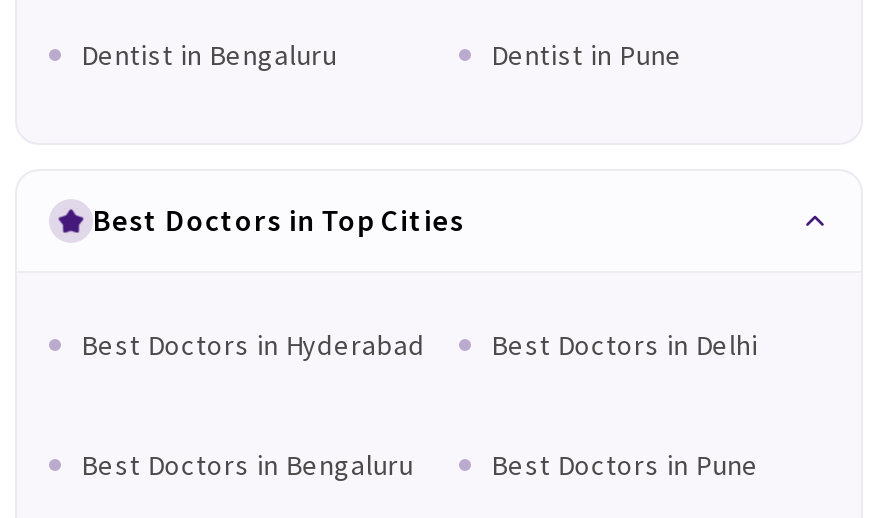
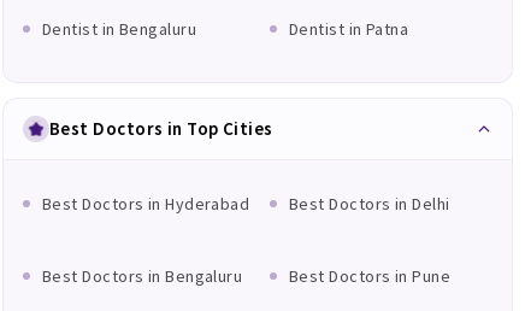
[491,37,683,73] Dentist in Pune -> [289,18,408,40] Dentist in Patna

